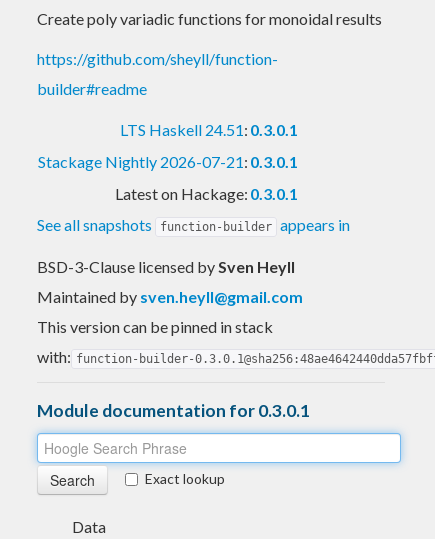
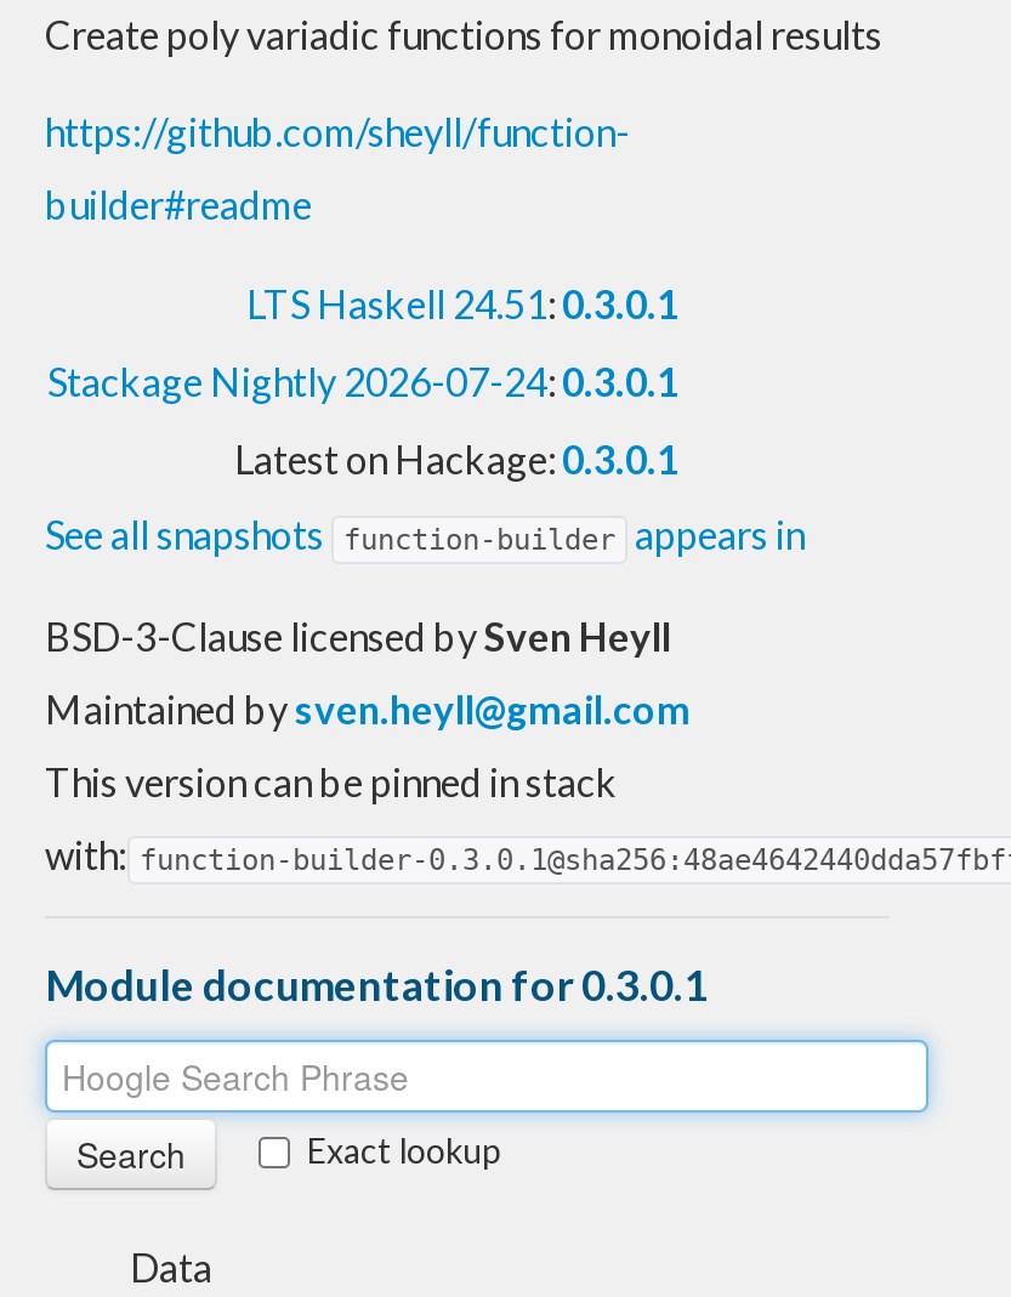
[38,152,298,171] Stackage Nightly 2026-07-21: 0.3.0.1 -> [47,358,678,404] Stackage Nightly 2026-07-24: 0.3.0.1

